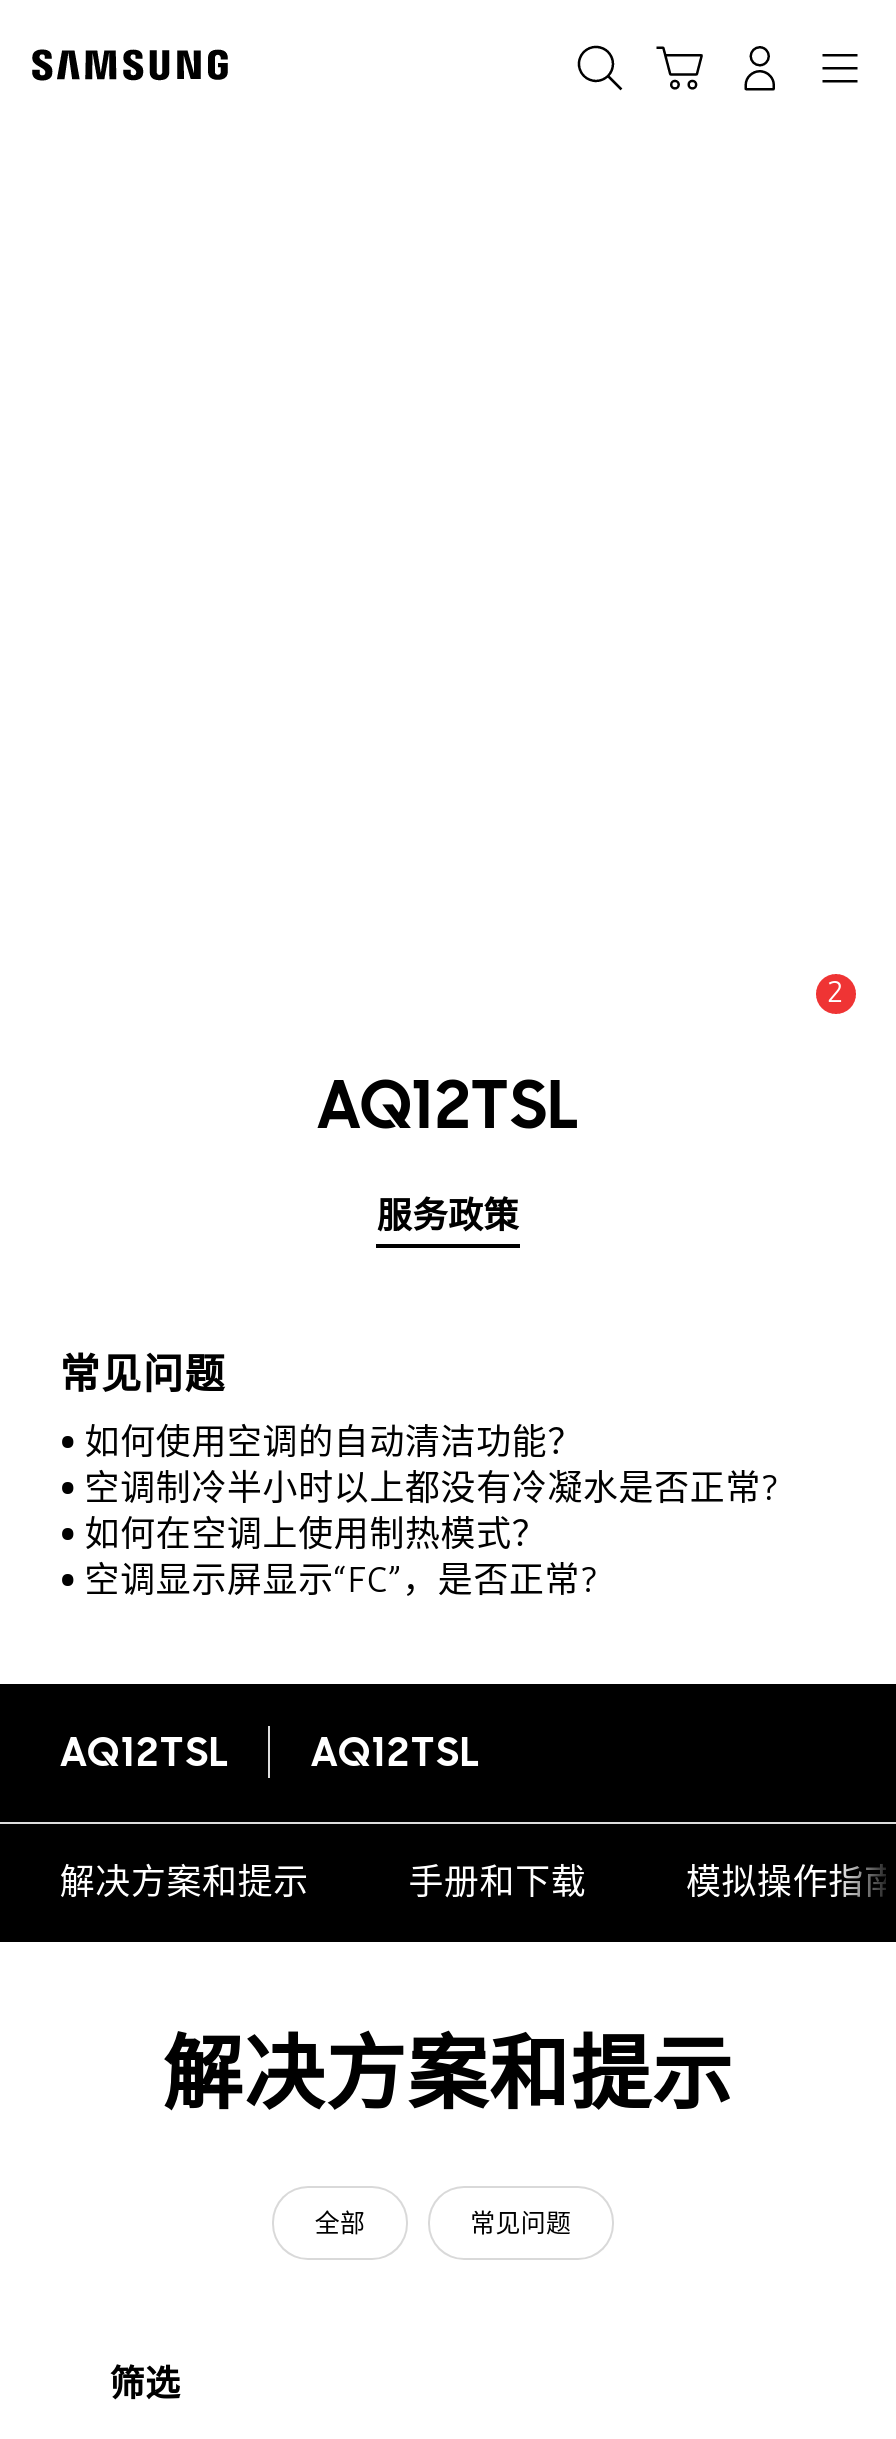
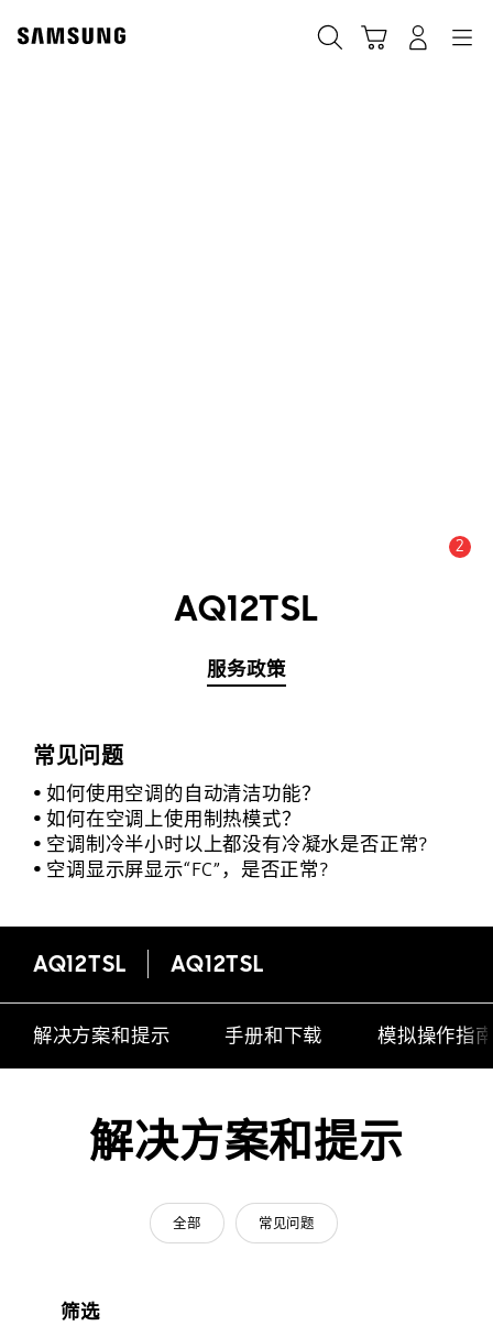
moved [85,1467,781,1509] -> [47,833,430,856]: 空调制冷半小时以上都没有冷凝水是否正常?
moved [85,1513,547,1555] -> [47,807,301,830]: 如何在空调上使用制热模式？

